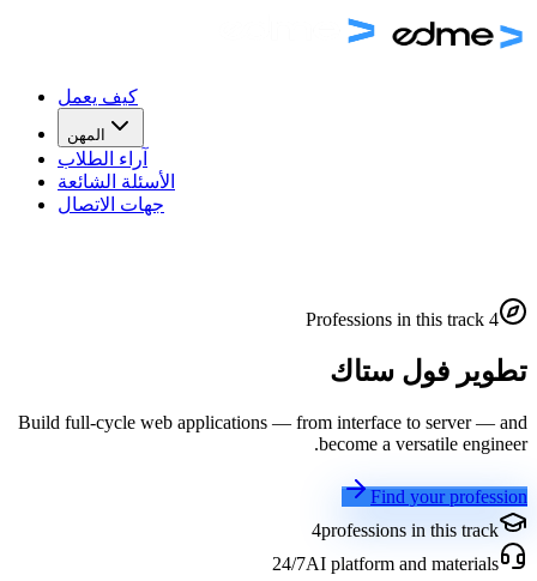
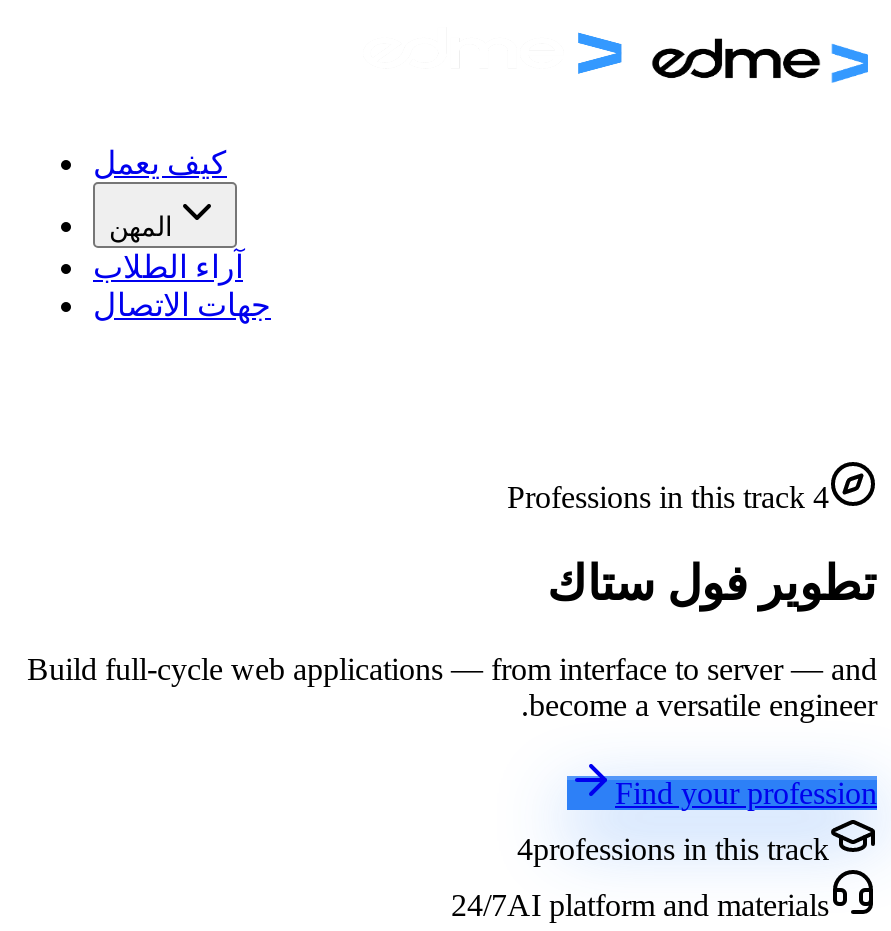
[58,171,175,192] الأسئلة الشائعة -> none

